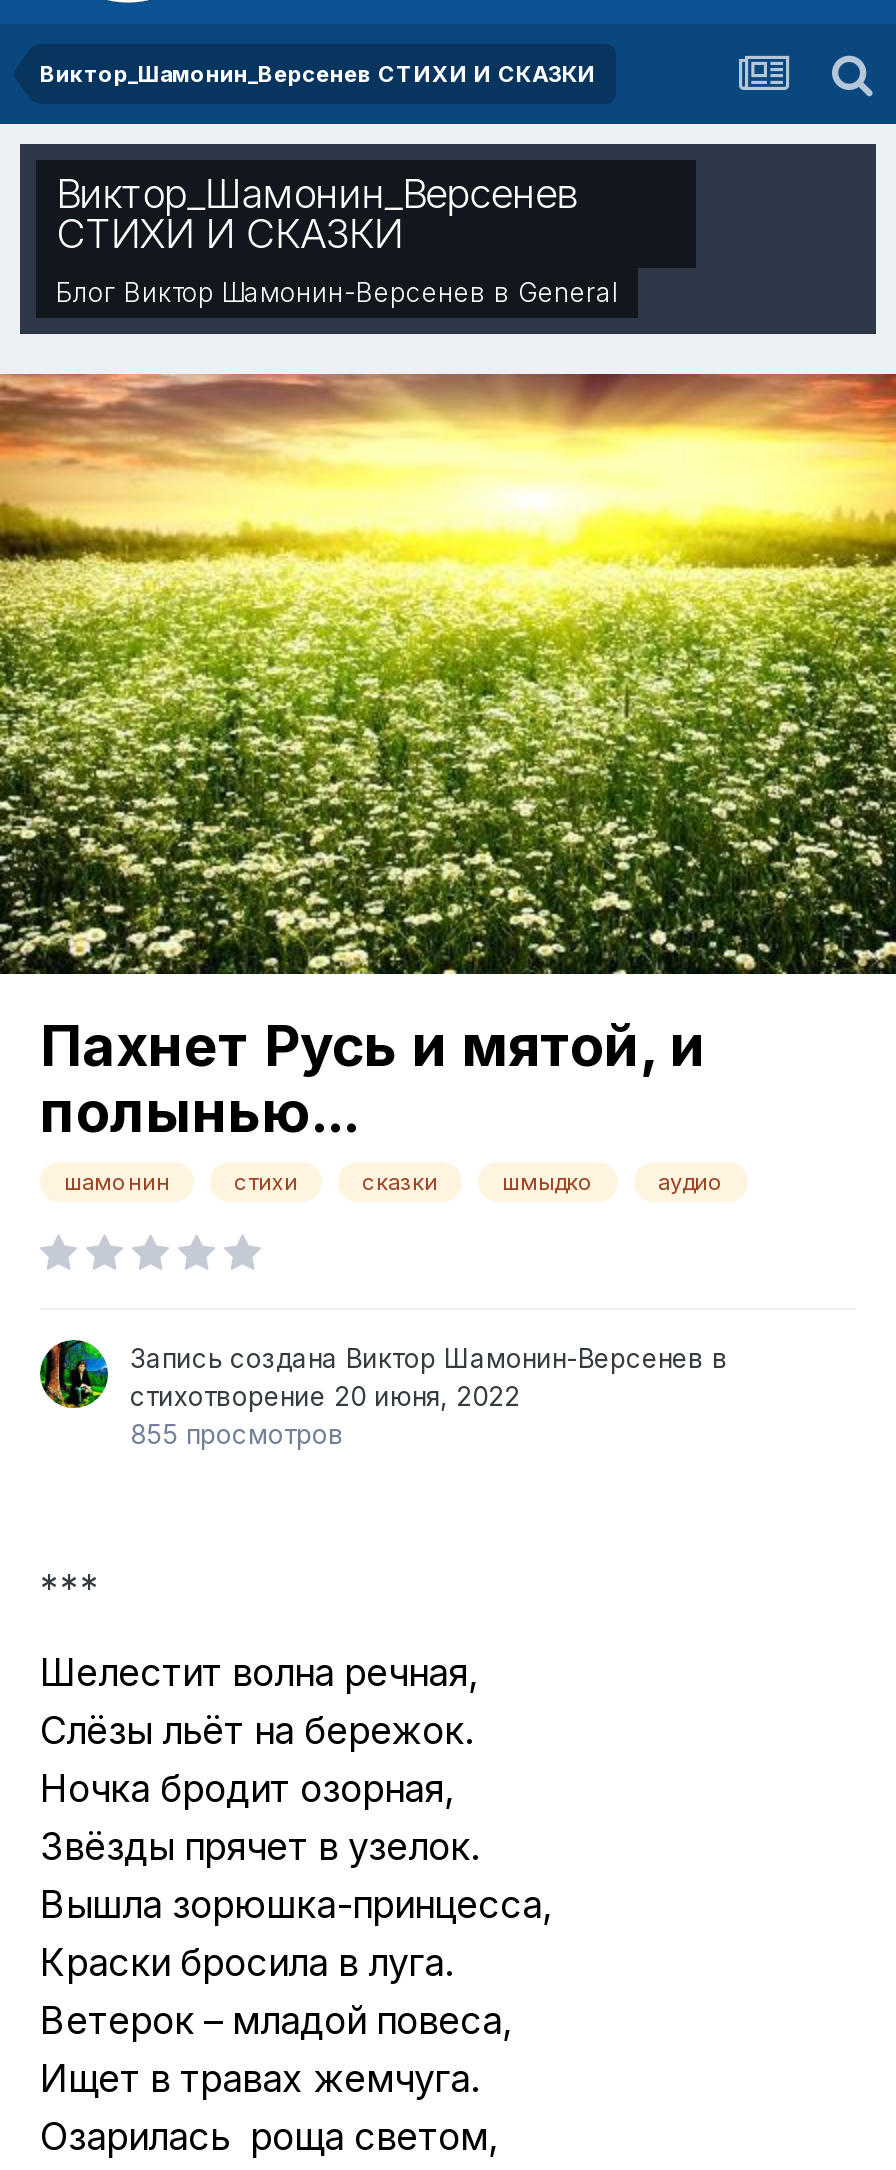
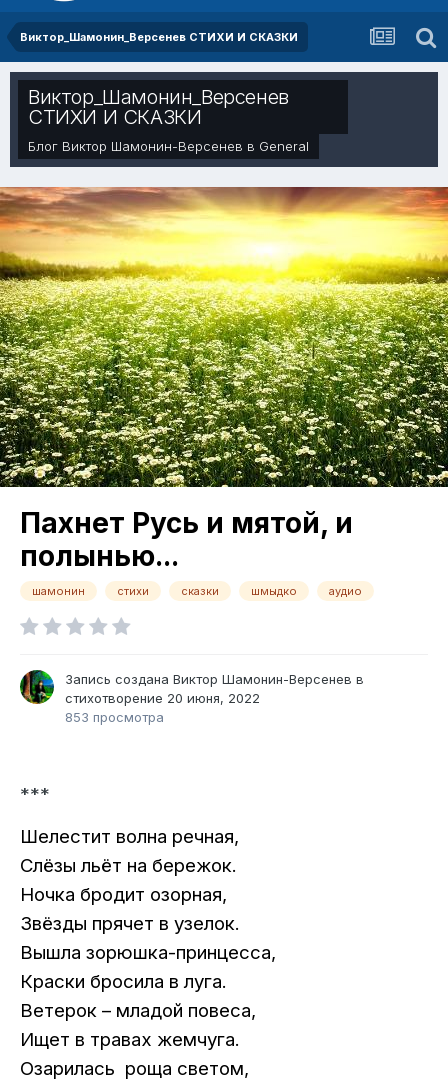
[130,1419,344,1451] 855 просмотров -> [65,709,164,725] 853 просмотра

